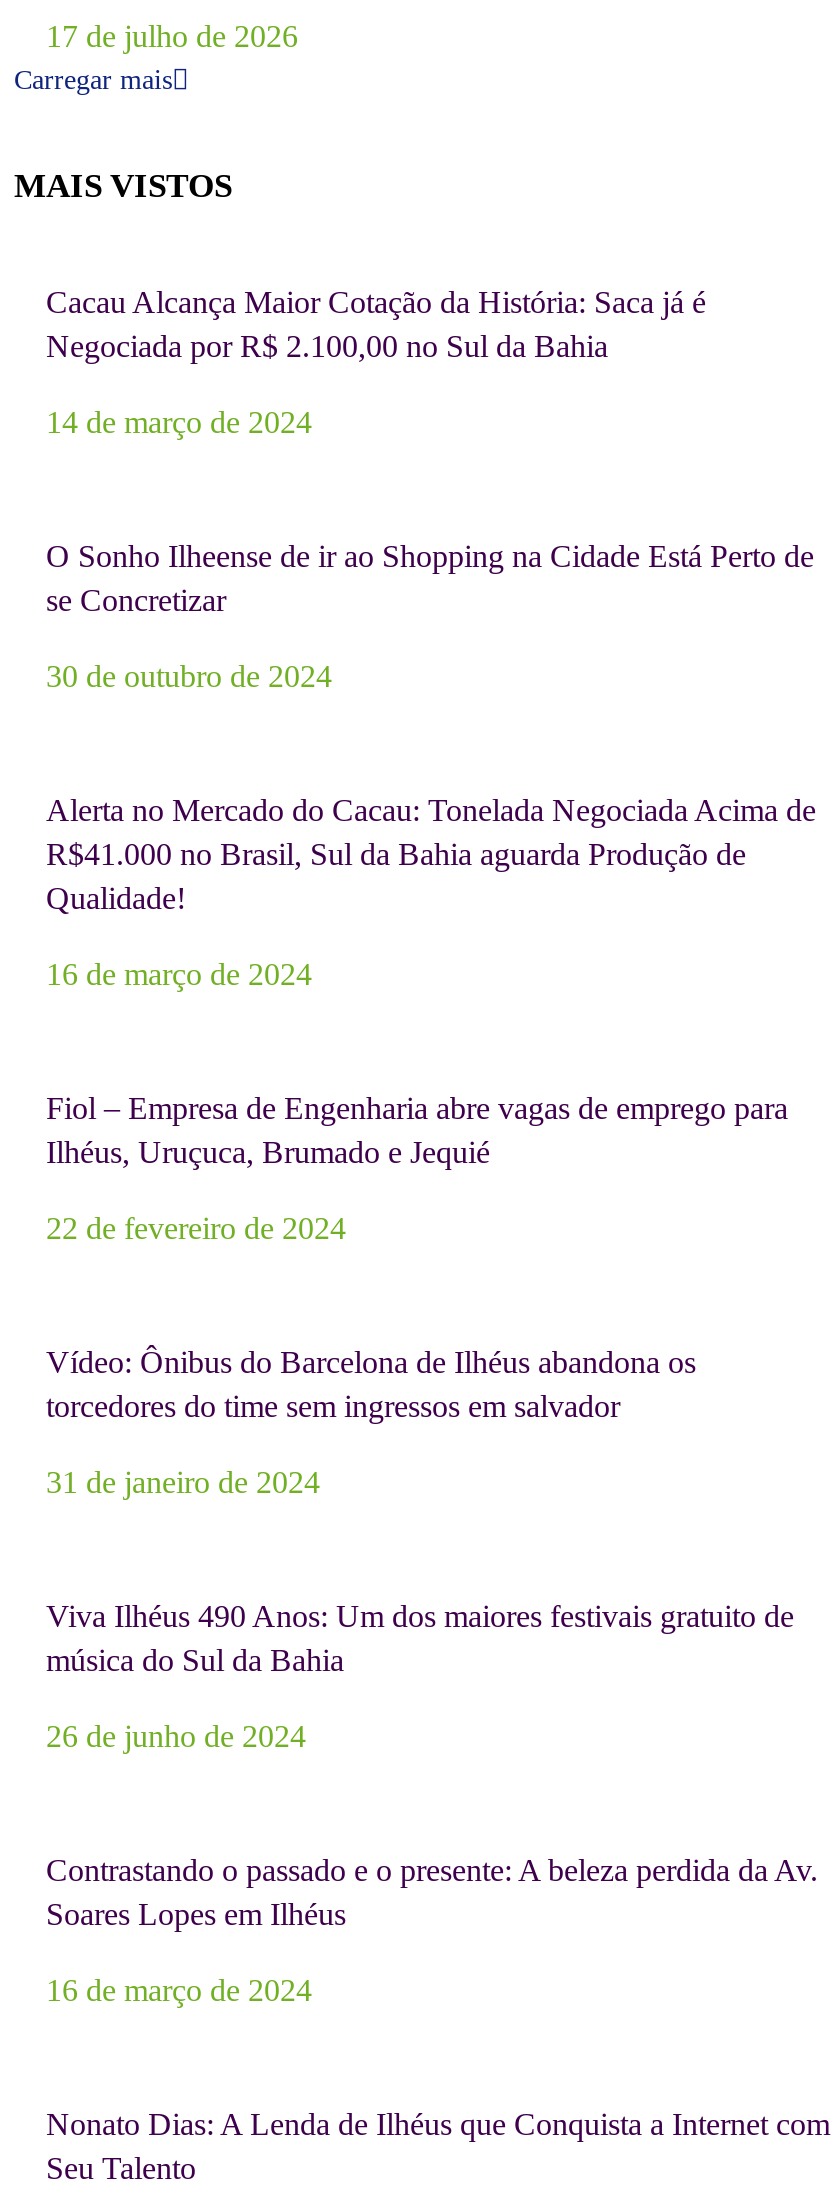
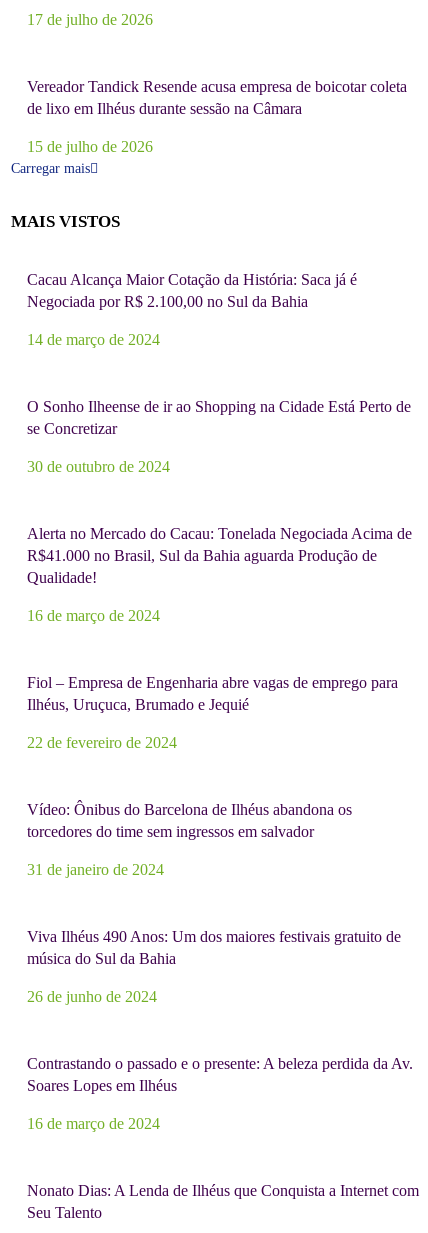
none -> [27,78,407,155] Vereador Tandick Resende acusa empresa de boicotar coleta | de lixo em Ilhéus durante sessão na Câmara | 15 de julho de 2026

